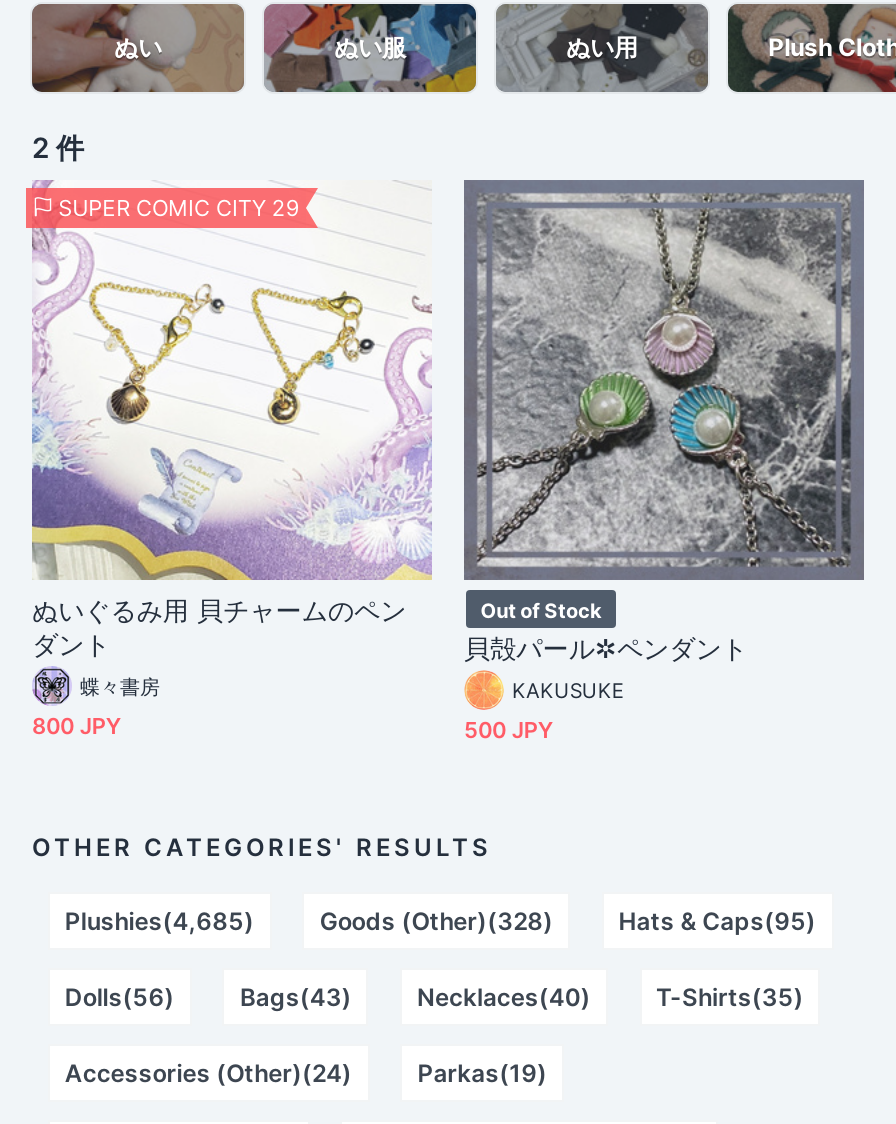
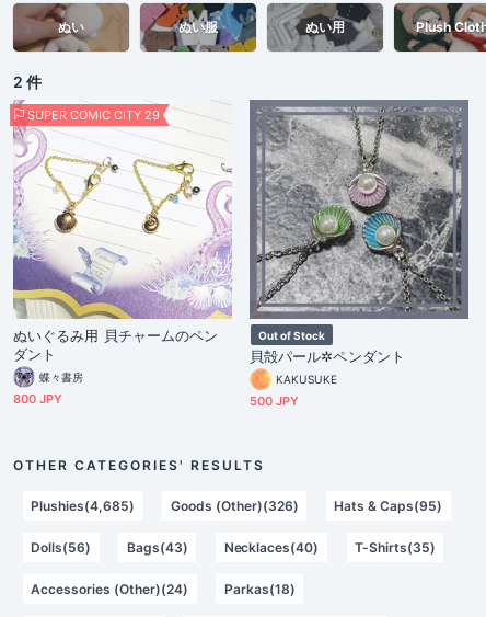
[320,906,553,936] Goods (Other)(328) -> [171,498,298,514] Goods (Other)(326)
[417,1058,547,1088] Parkas(19) -> [224,581,295,597] Parkas(18)

